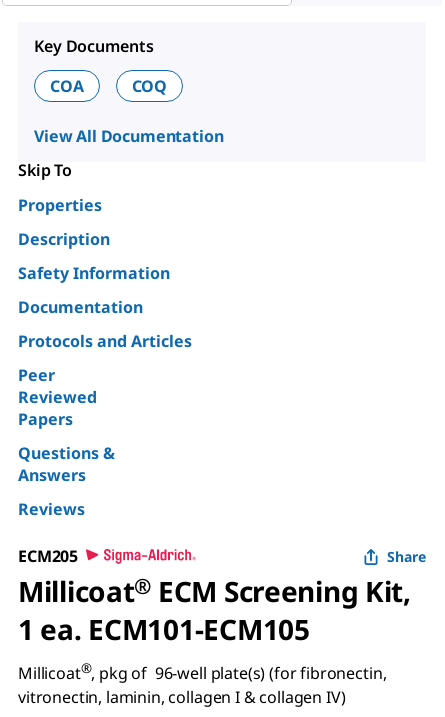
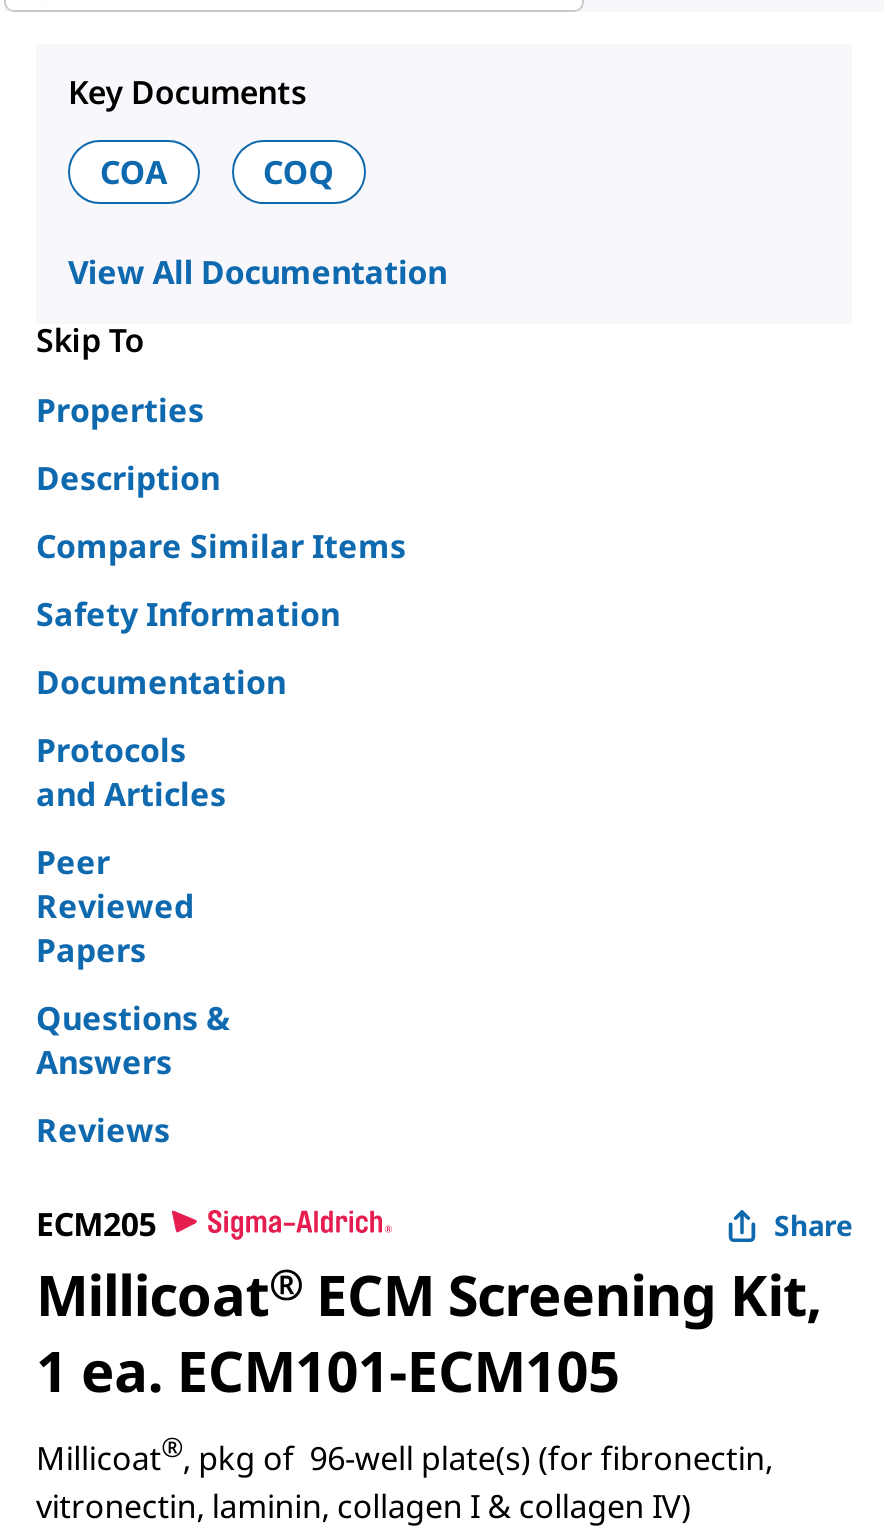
none -> [36,524,406,568] Compare Similar Items

